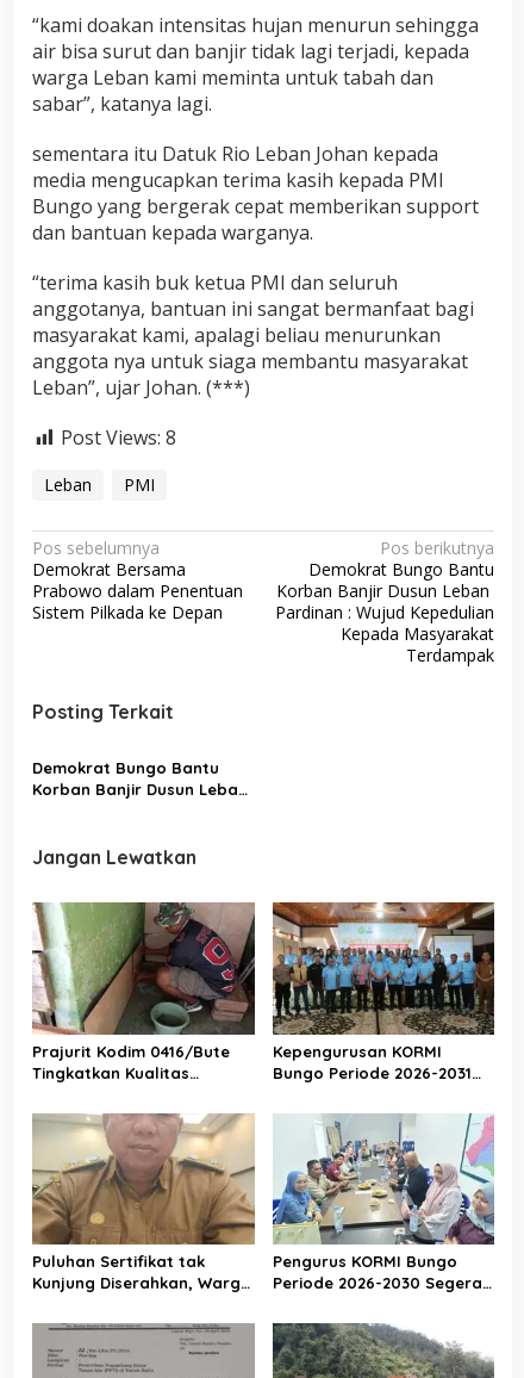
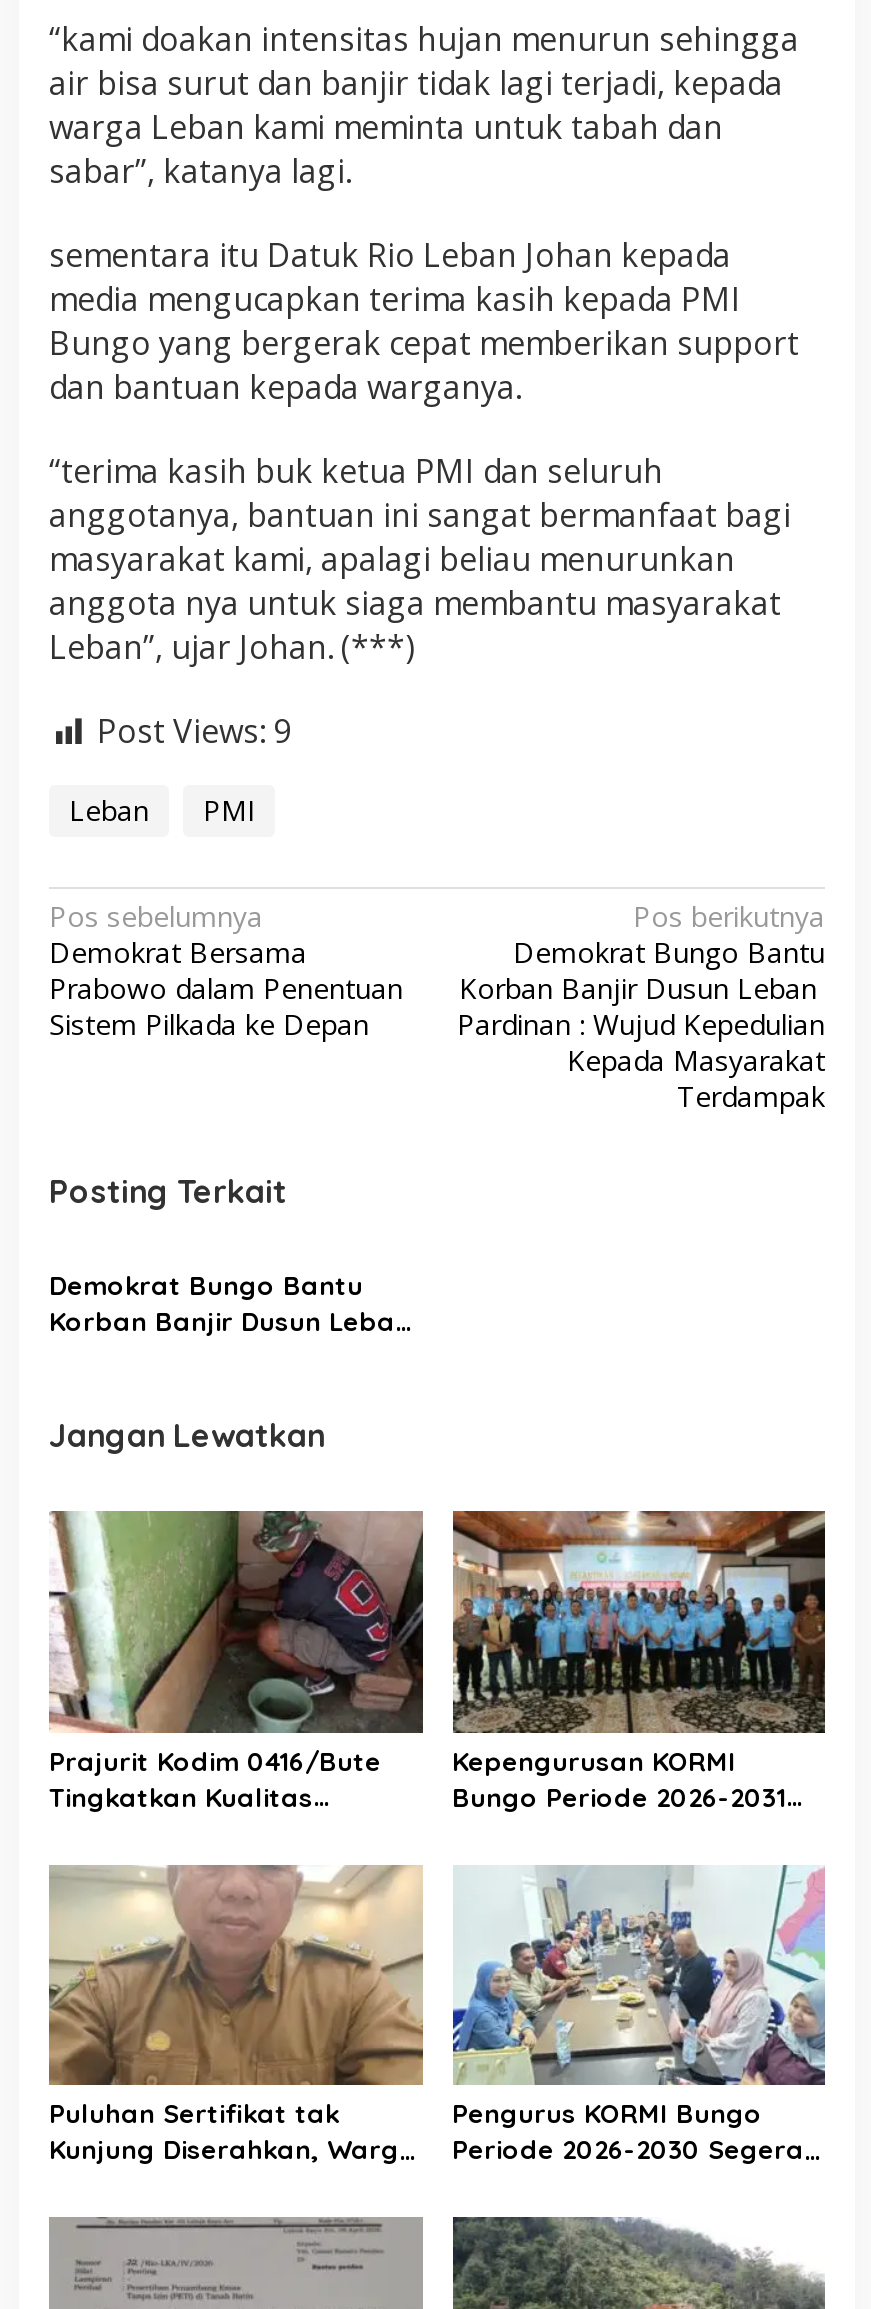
[61,425,176,451] Post Views: 8 -> [97,710,291,754] Post Views: 9

